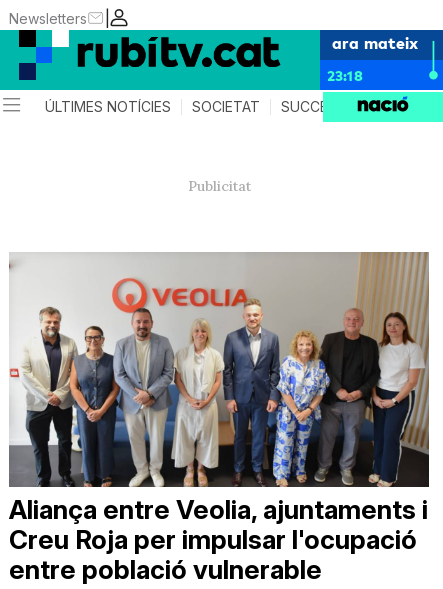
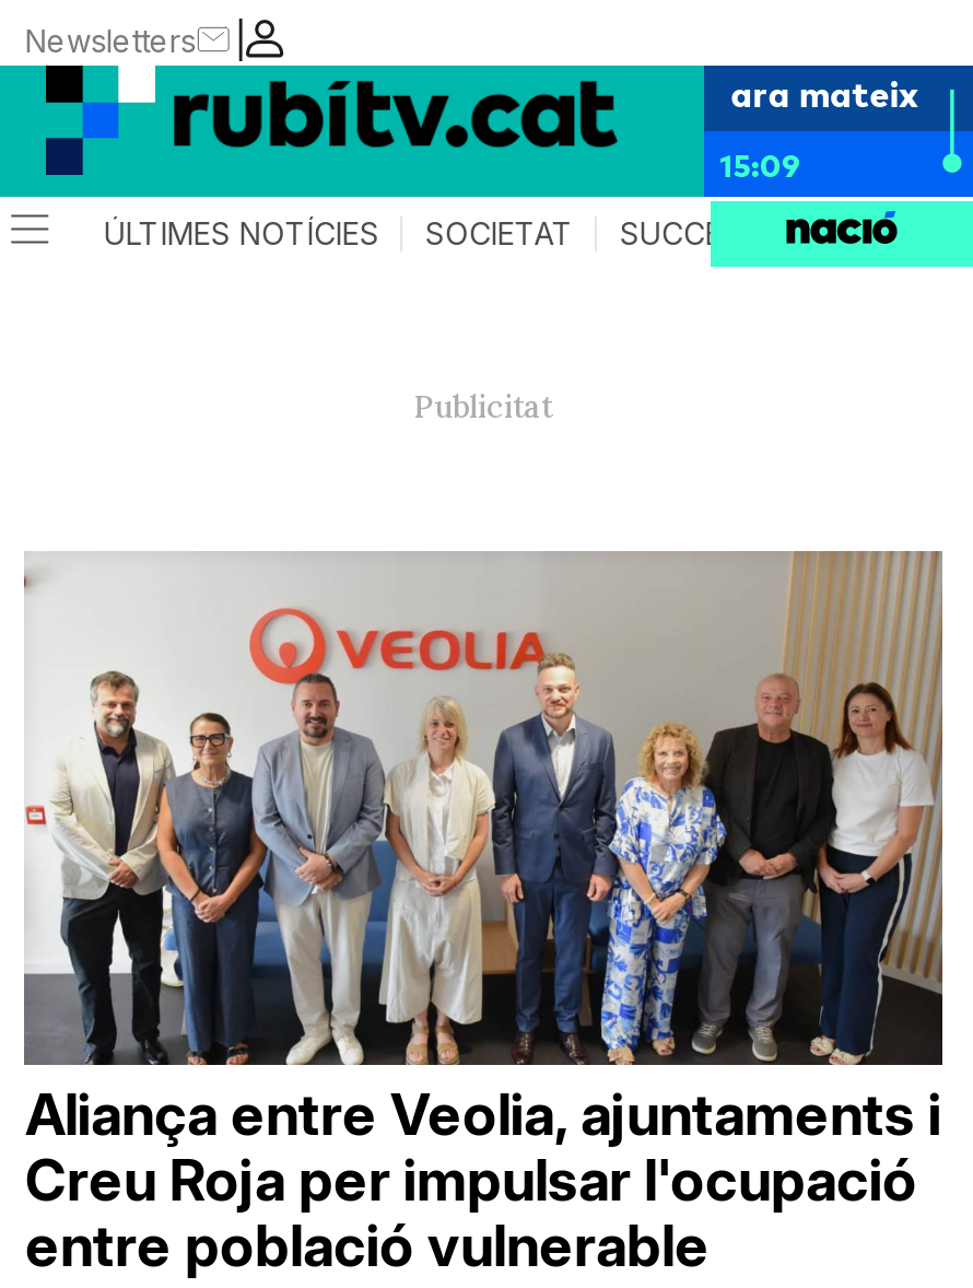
[327,65,363,84] 23:18 -> [720,142,799,184] 15:09

